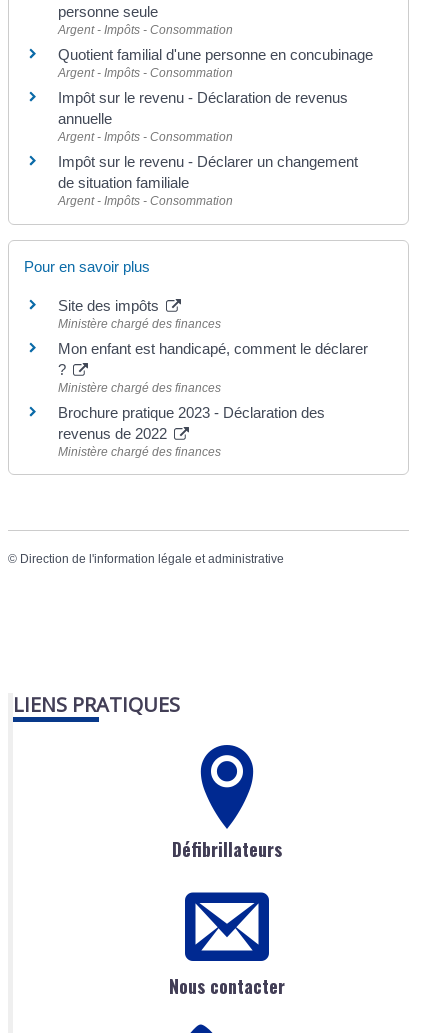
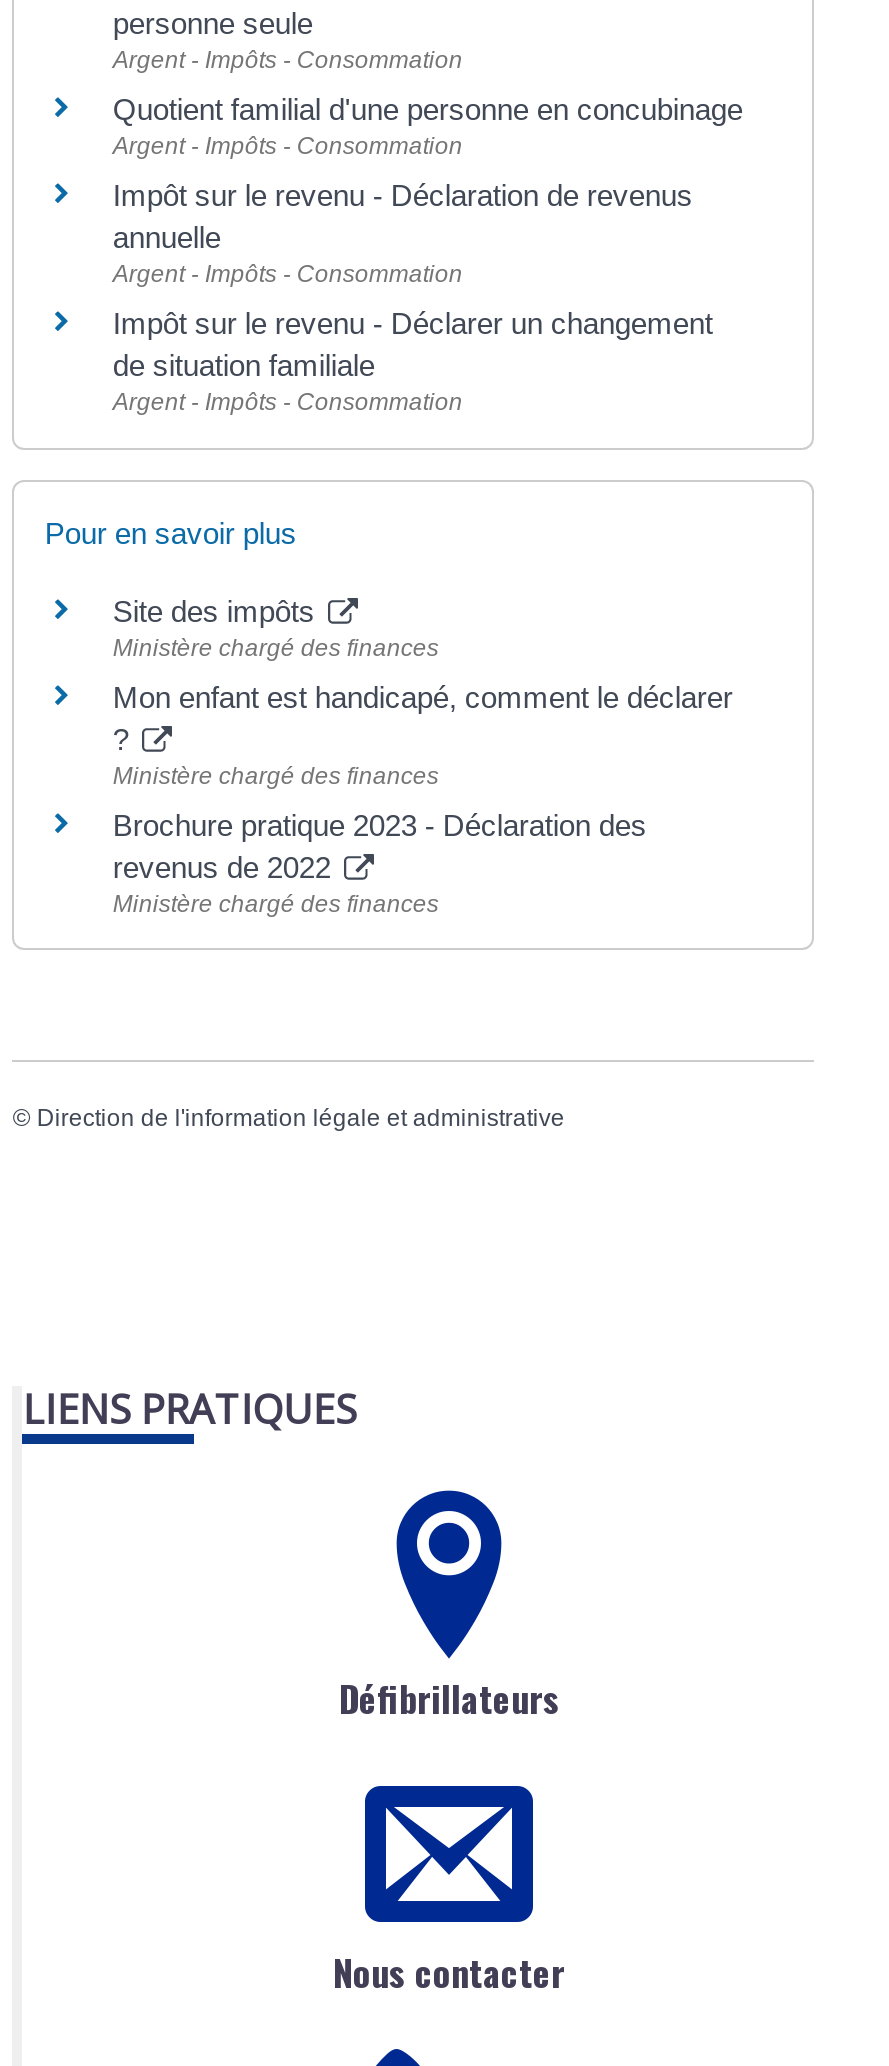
[194,902,260,942] [image] -> [362,1784,536,1920] [image]

